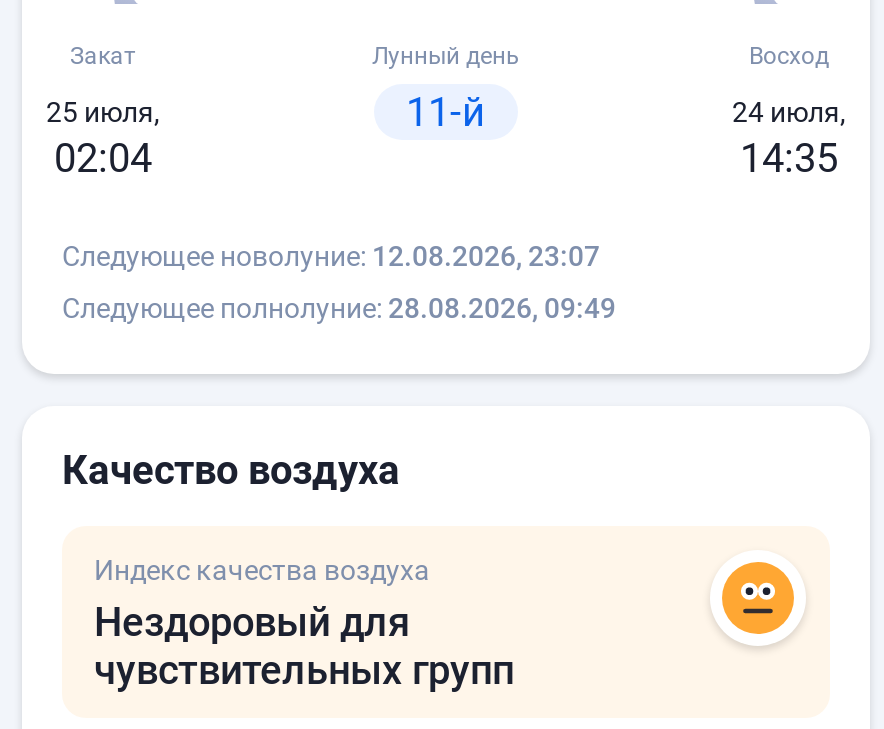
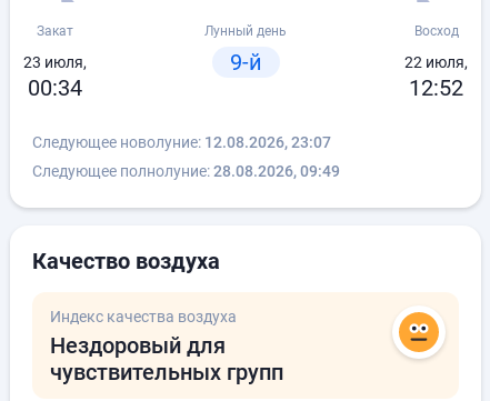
[46,96,160,128] 25 июля, -> [23,53,87,71] 23 июля,
[406,88,486,136] 11-й -> [229,49,262,76] 9-й
[732,96,846,128] 24 июля, -> [404,53,468,71] 22 июля,
[54,134,152,182] 02:04 -> [28,74,82,101] 00:34
[740,134,838,182] 14:35 -> [409,74,463,101] 12:52

